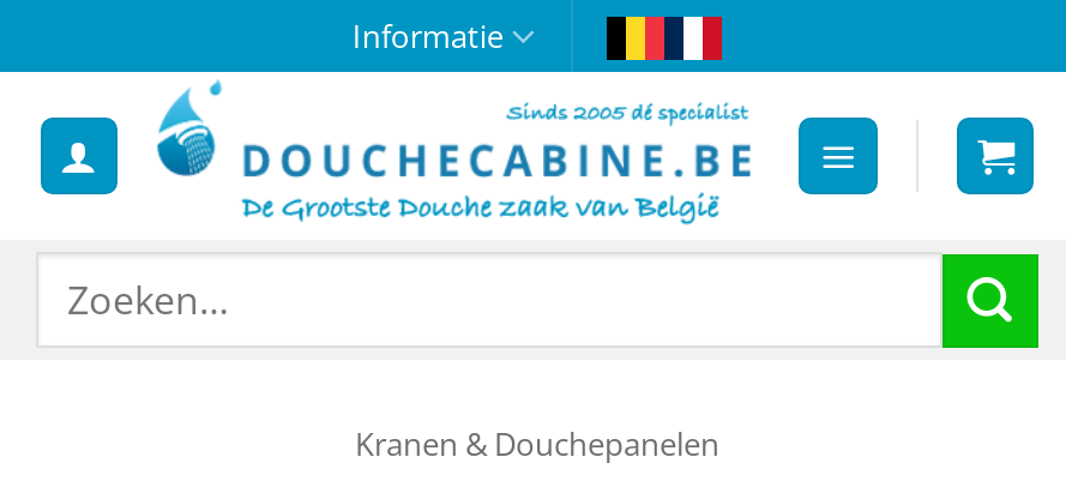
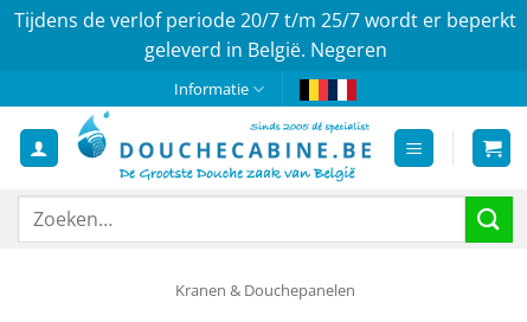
none -> [14,7,516,63] Tijdens de verlof periode 20/7 t/m 25/7 wordt er beperkt | geleverd in België. Negeren

